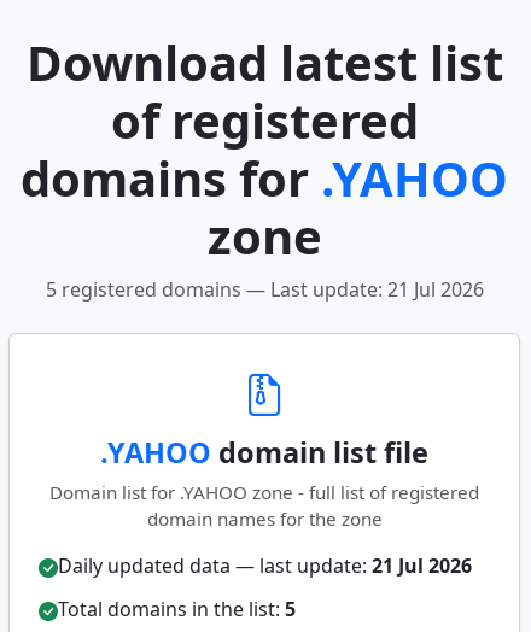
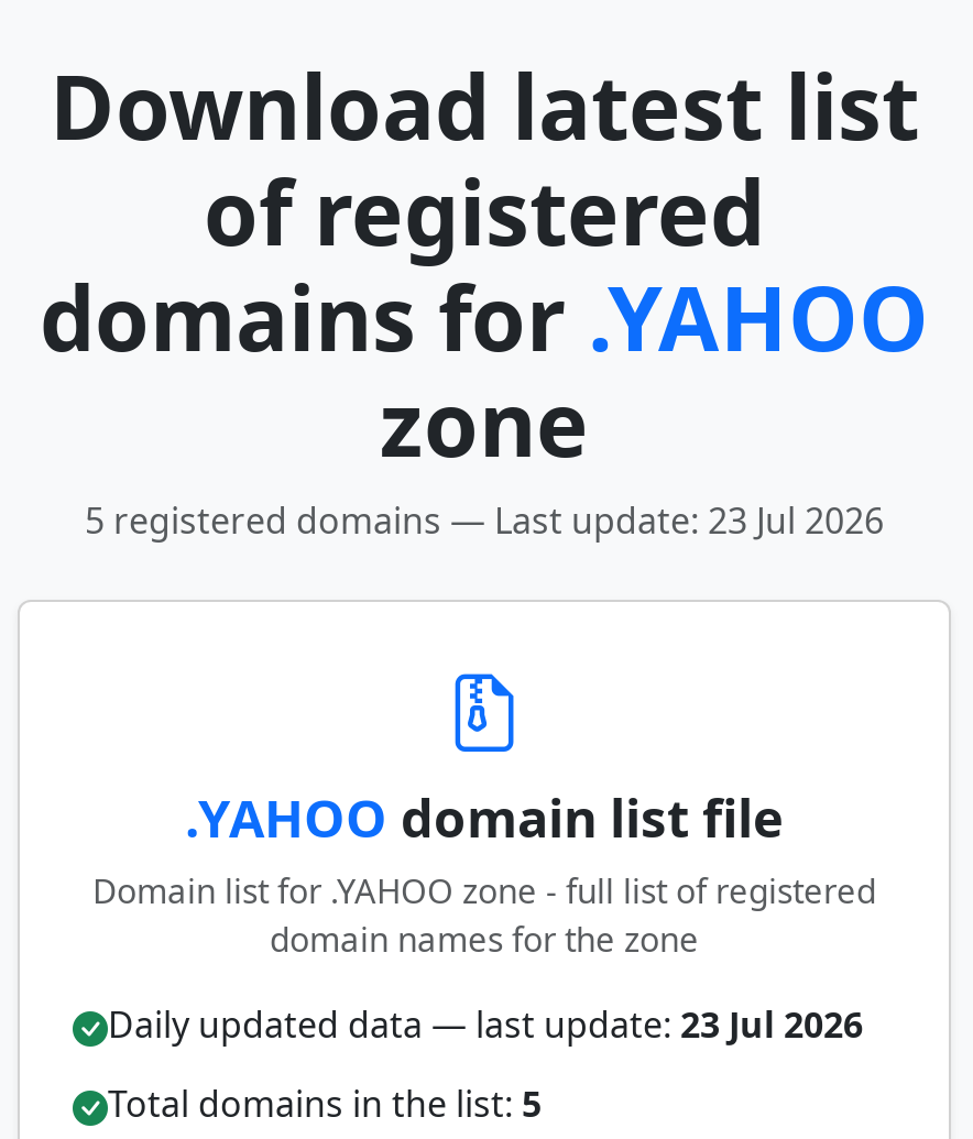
[45,276,483,303] 5 registered domains — Last update: 21 Jul 2026 -> [85,496,884,545] 5 registered domains — Last update: 23 Jul 2026
[58,552,472,579] Daily updated data — last update: 21 Jul 2026 -> [108,1000,863,1049] Daily updated data — last update: 23 Jul 2026

